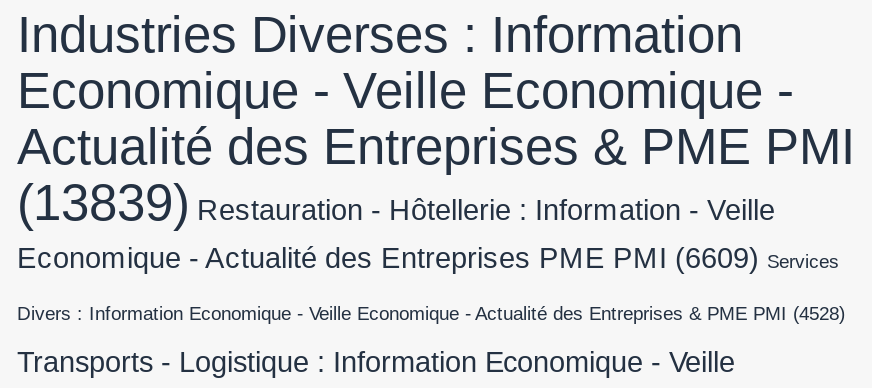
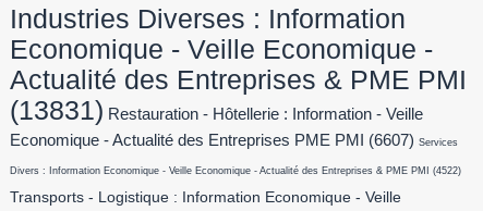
[17,175,775,231] (13839) Restauration - Hôtellerie : Information - Veille -> [10,95,423,125] (13831) Restauration - Hôtellerie : Information - Veille
[17,243,839,275] Economique - Actualité des Entreprises PME PMI (6609) Services -> [10,132,458,149] Economique - Actualité des Entreprises PME PMI (6607) Services
[17,305,845,325] Divers : Information Economique - Veille Economique - Actualité des Entreprises & PME PMI (4528) -> [10,166,461,177] Divers : Information Economique - Veille Economique - Actualité des Entreprises & PME PMI (4522)

